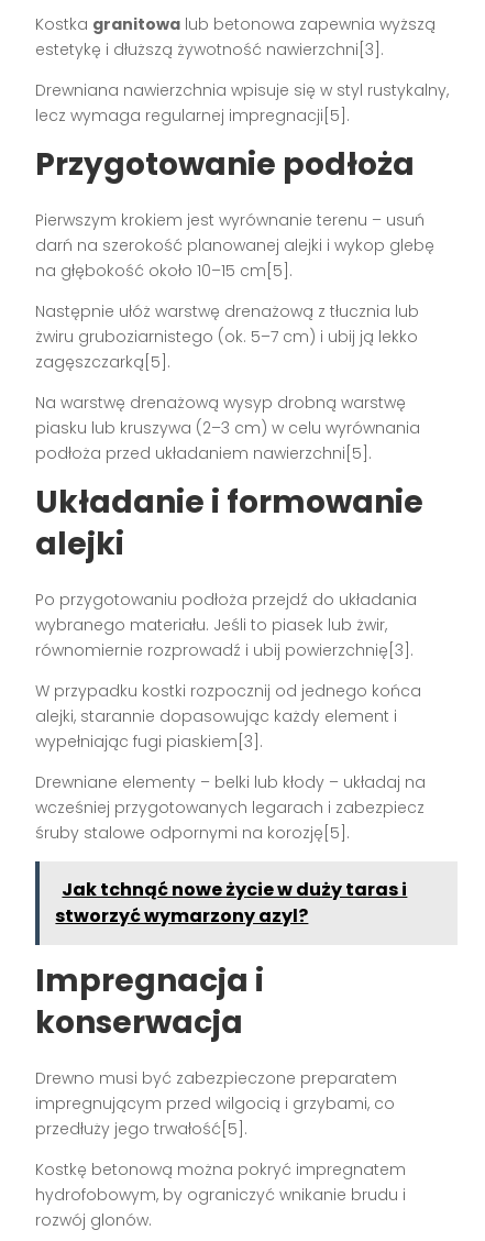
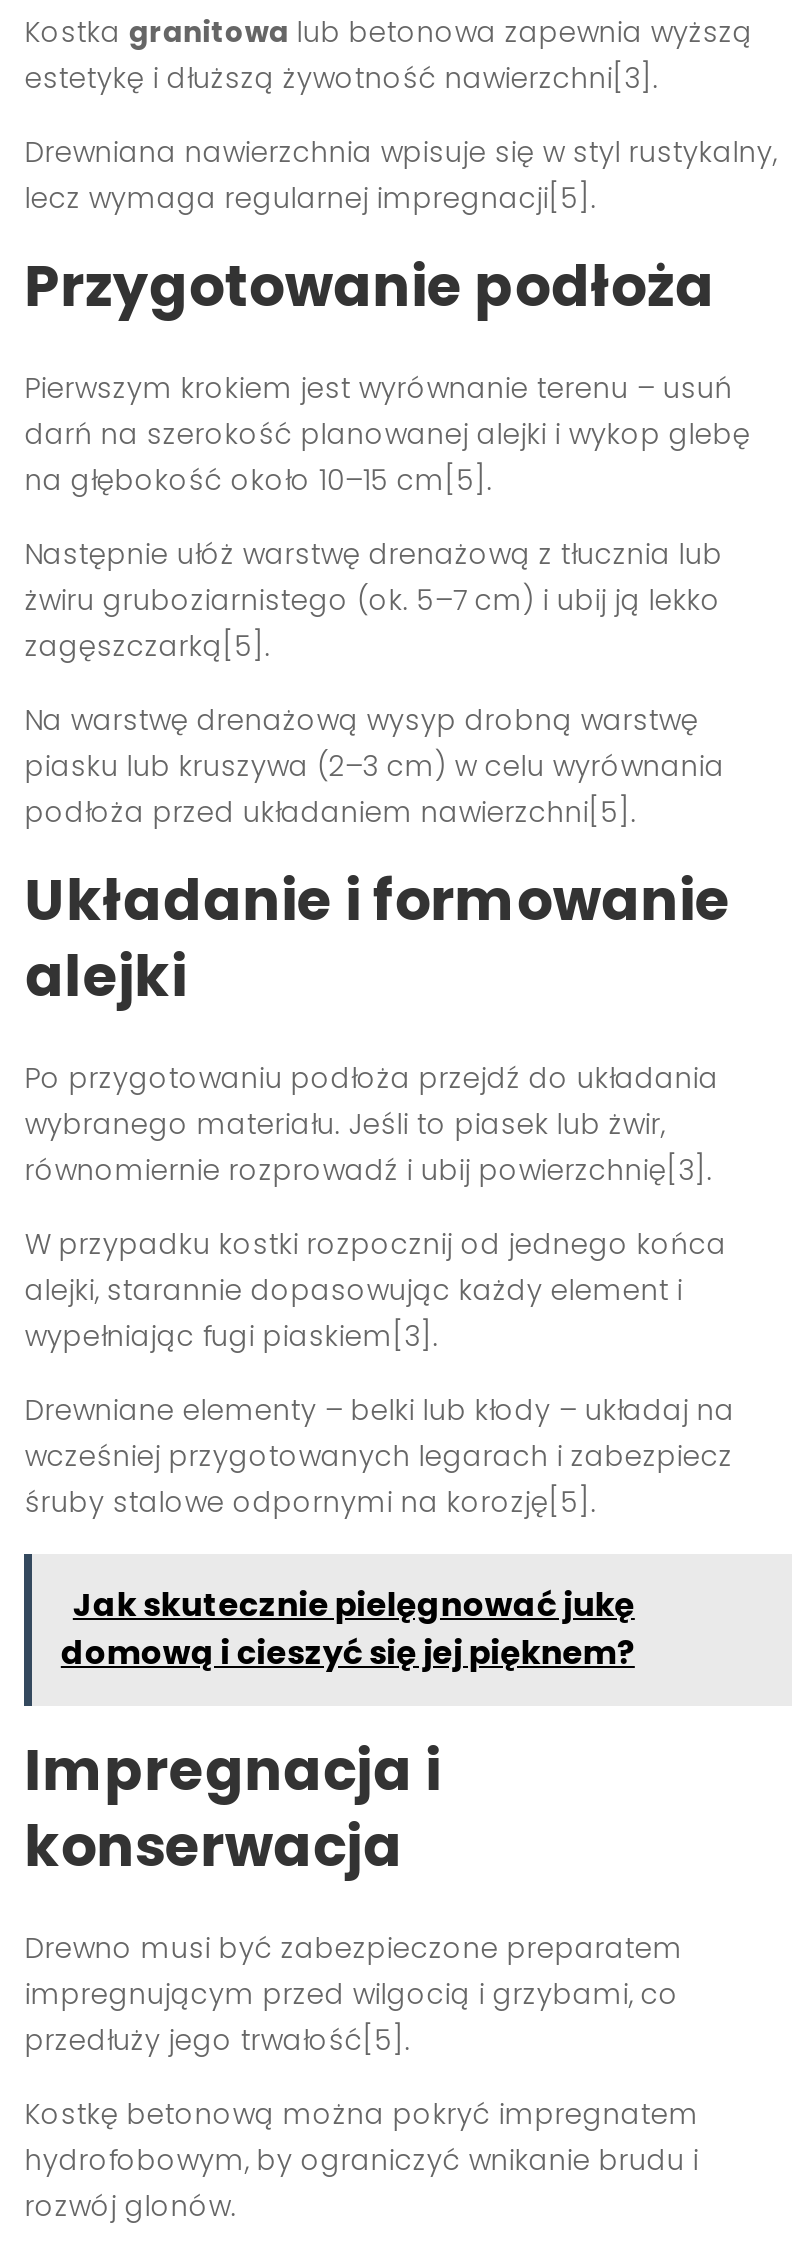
[55,877,407,929] Jak tchnąć nowe życie w duży taras i | stworzyć wymarzony azyl? -> [61,1582,635,1676] Jak skutecznie pielęgnować jukę | domową i cieszyć się jej pięknem?

